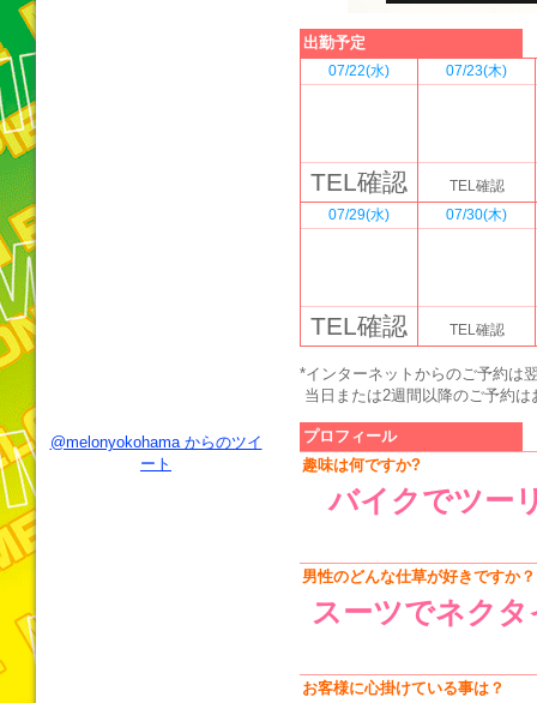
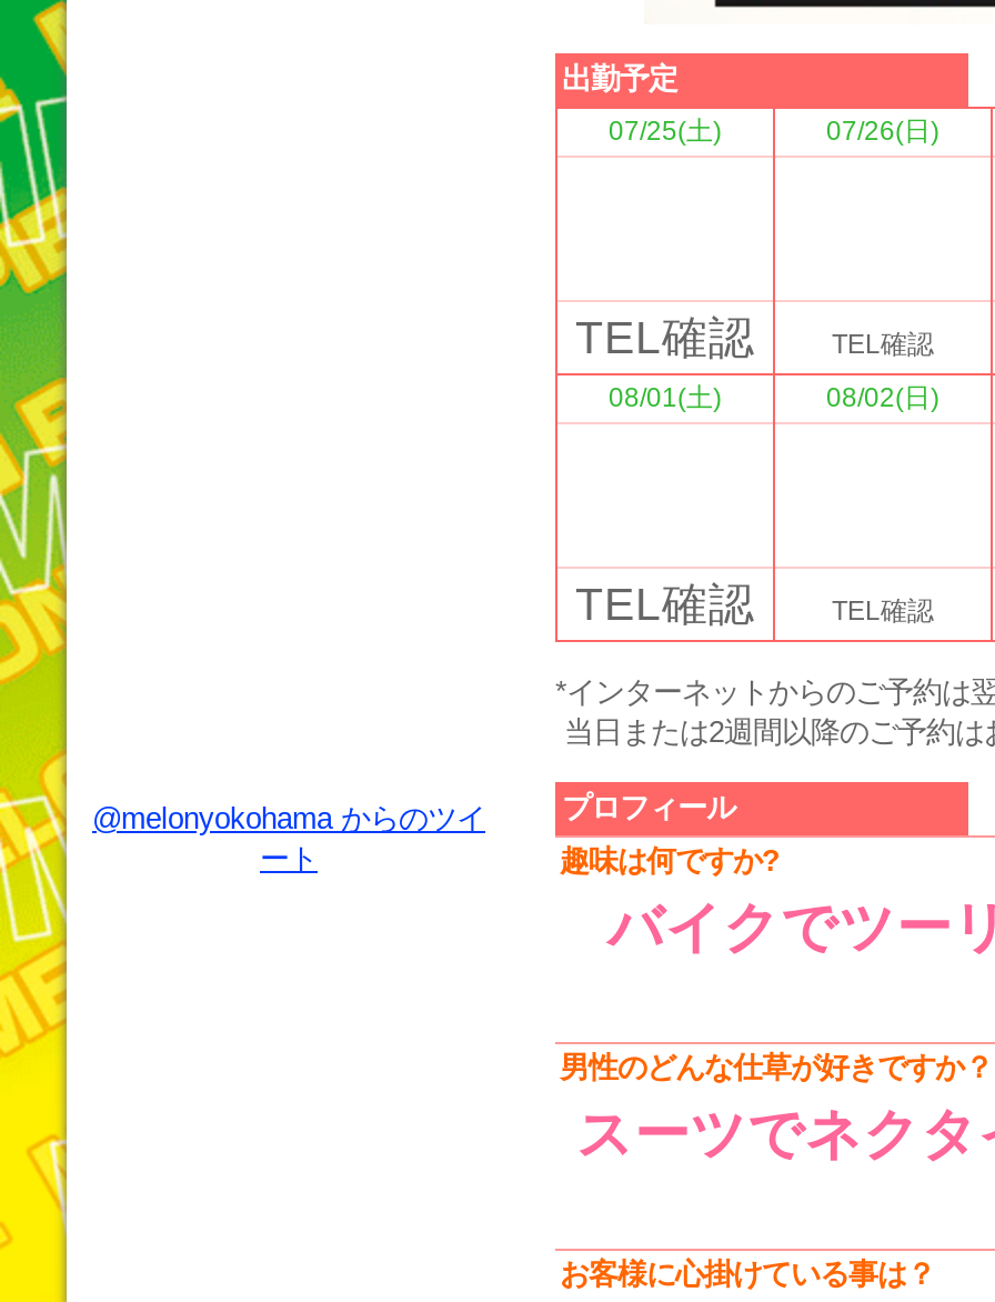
[328,63,507,80] 07/22(水) | 07/23(木) -> [609,116,939,147] 07/25(土) | 07/26(日)
[328,207,507,223] 07/29(水) | 07/30(木) -> [609,383,939,414] 08/01(土) | 08/02(日)

